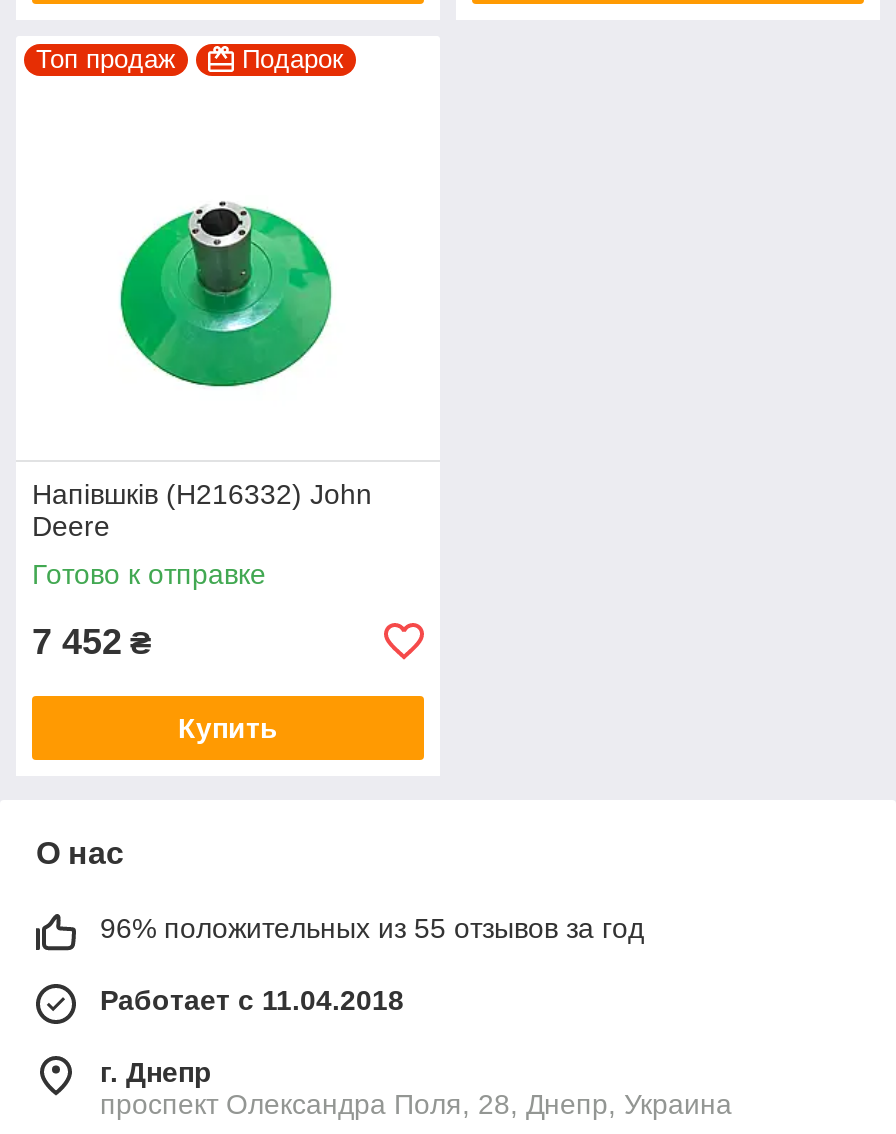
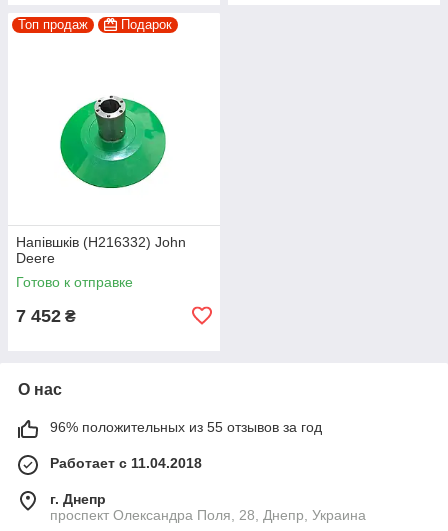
[178,712,278,744] Купить -> none

